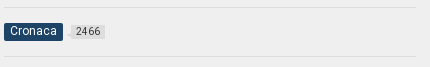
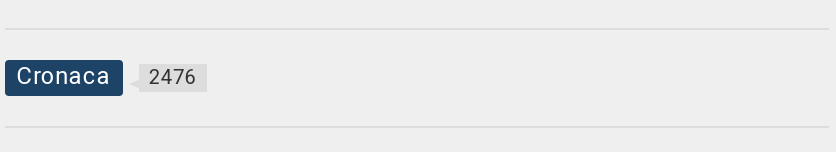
[10,24,100,38] Cronaca 2466 -> [17,63,197,91] Cronaca 2476

